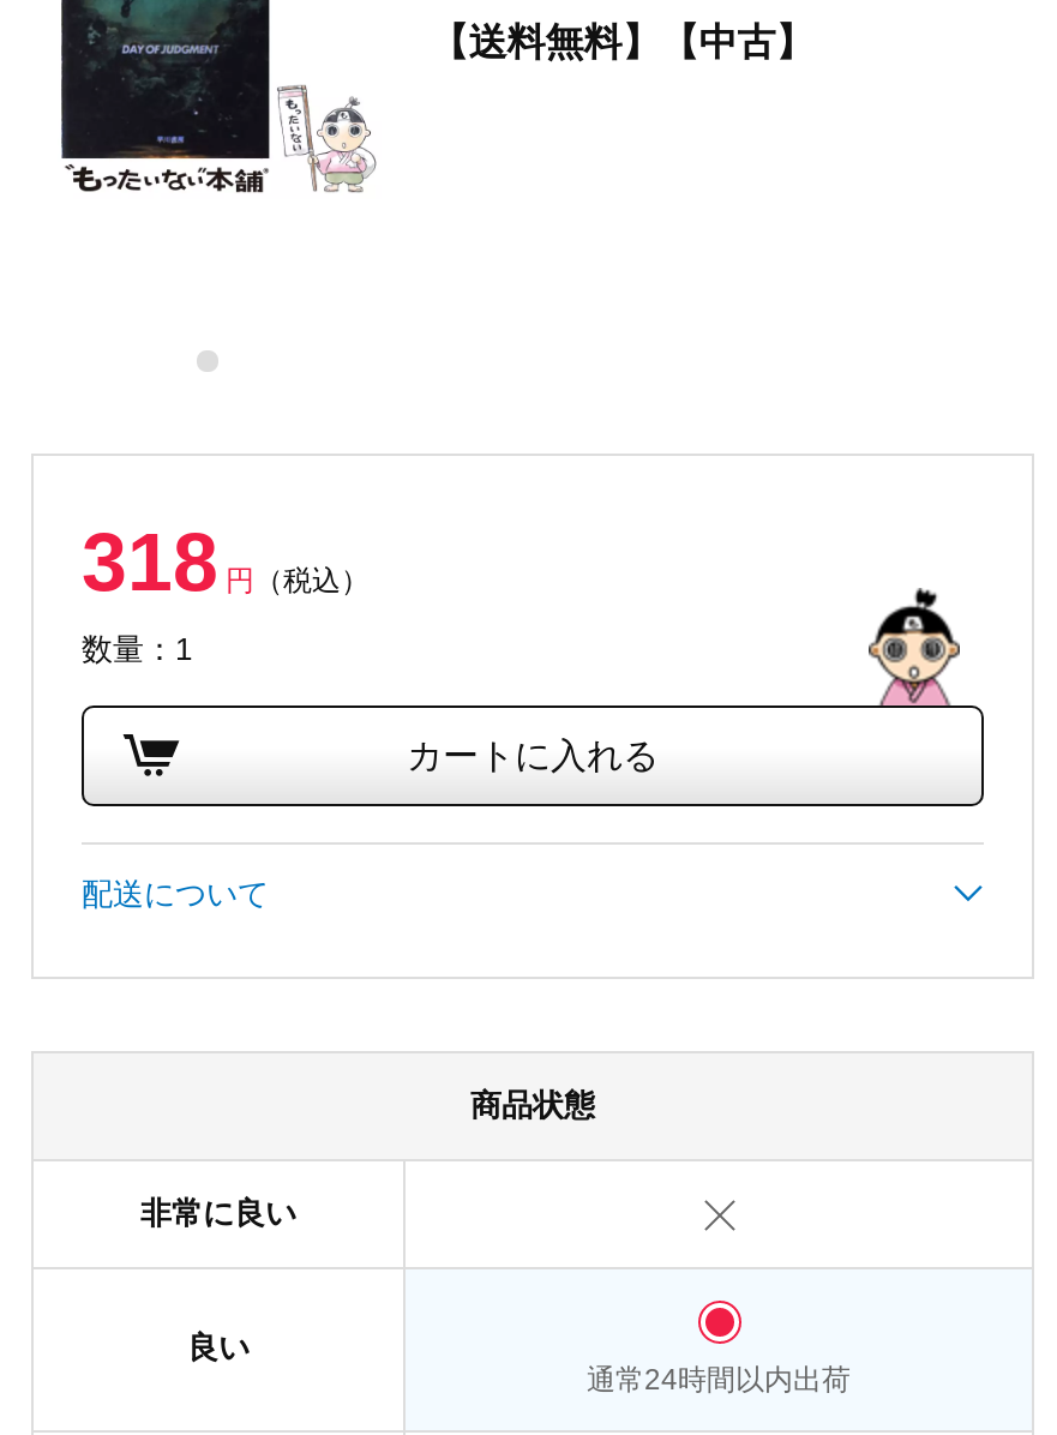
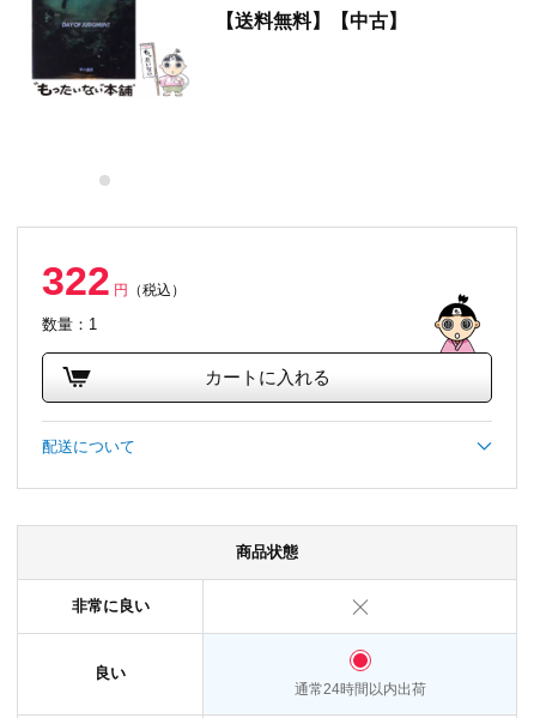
[82,516,370,607] 318円（税込） -> [42,258,186,303] 322円（税込）

